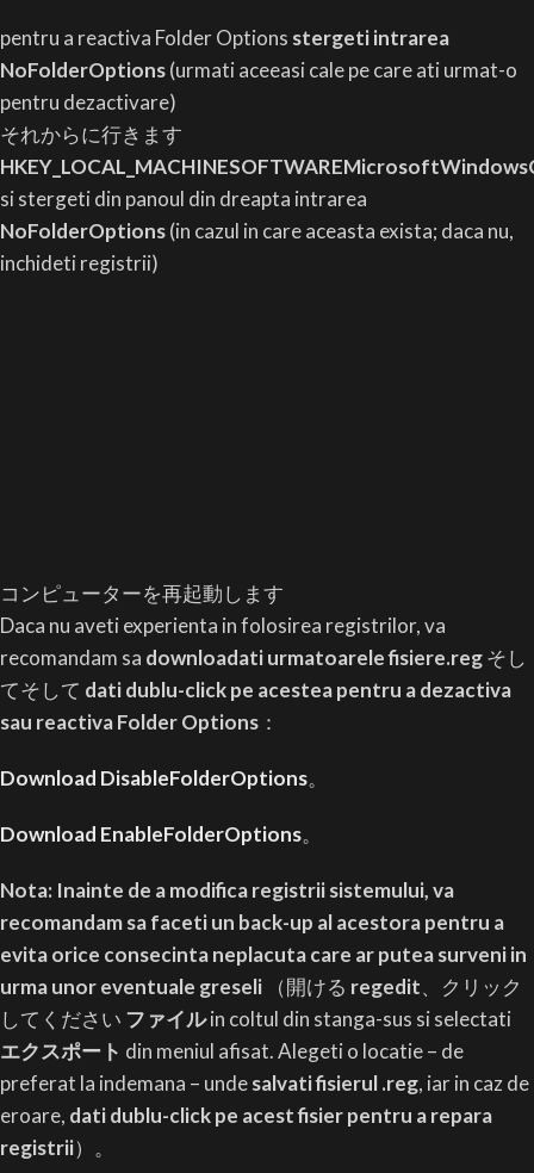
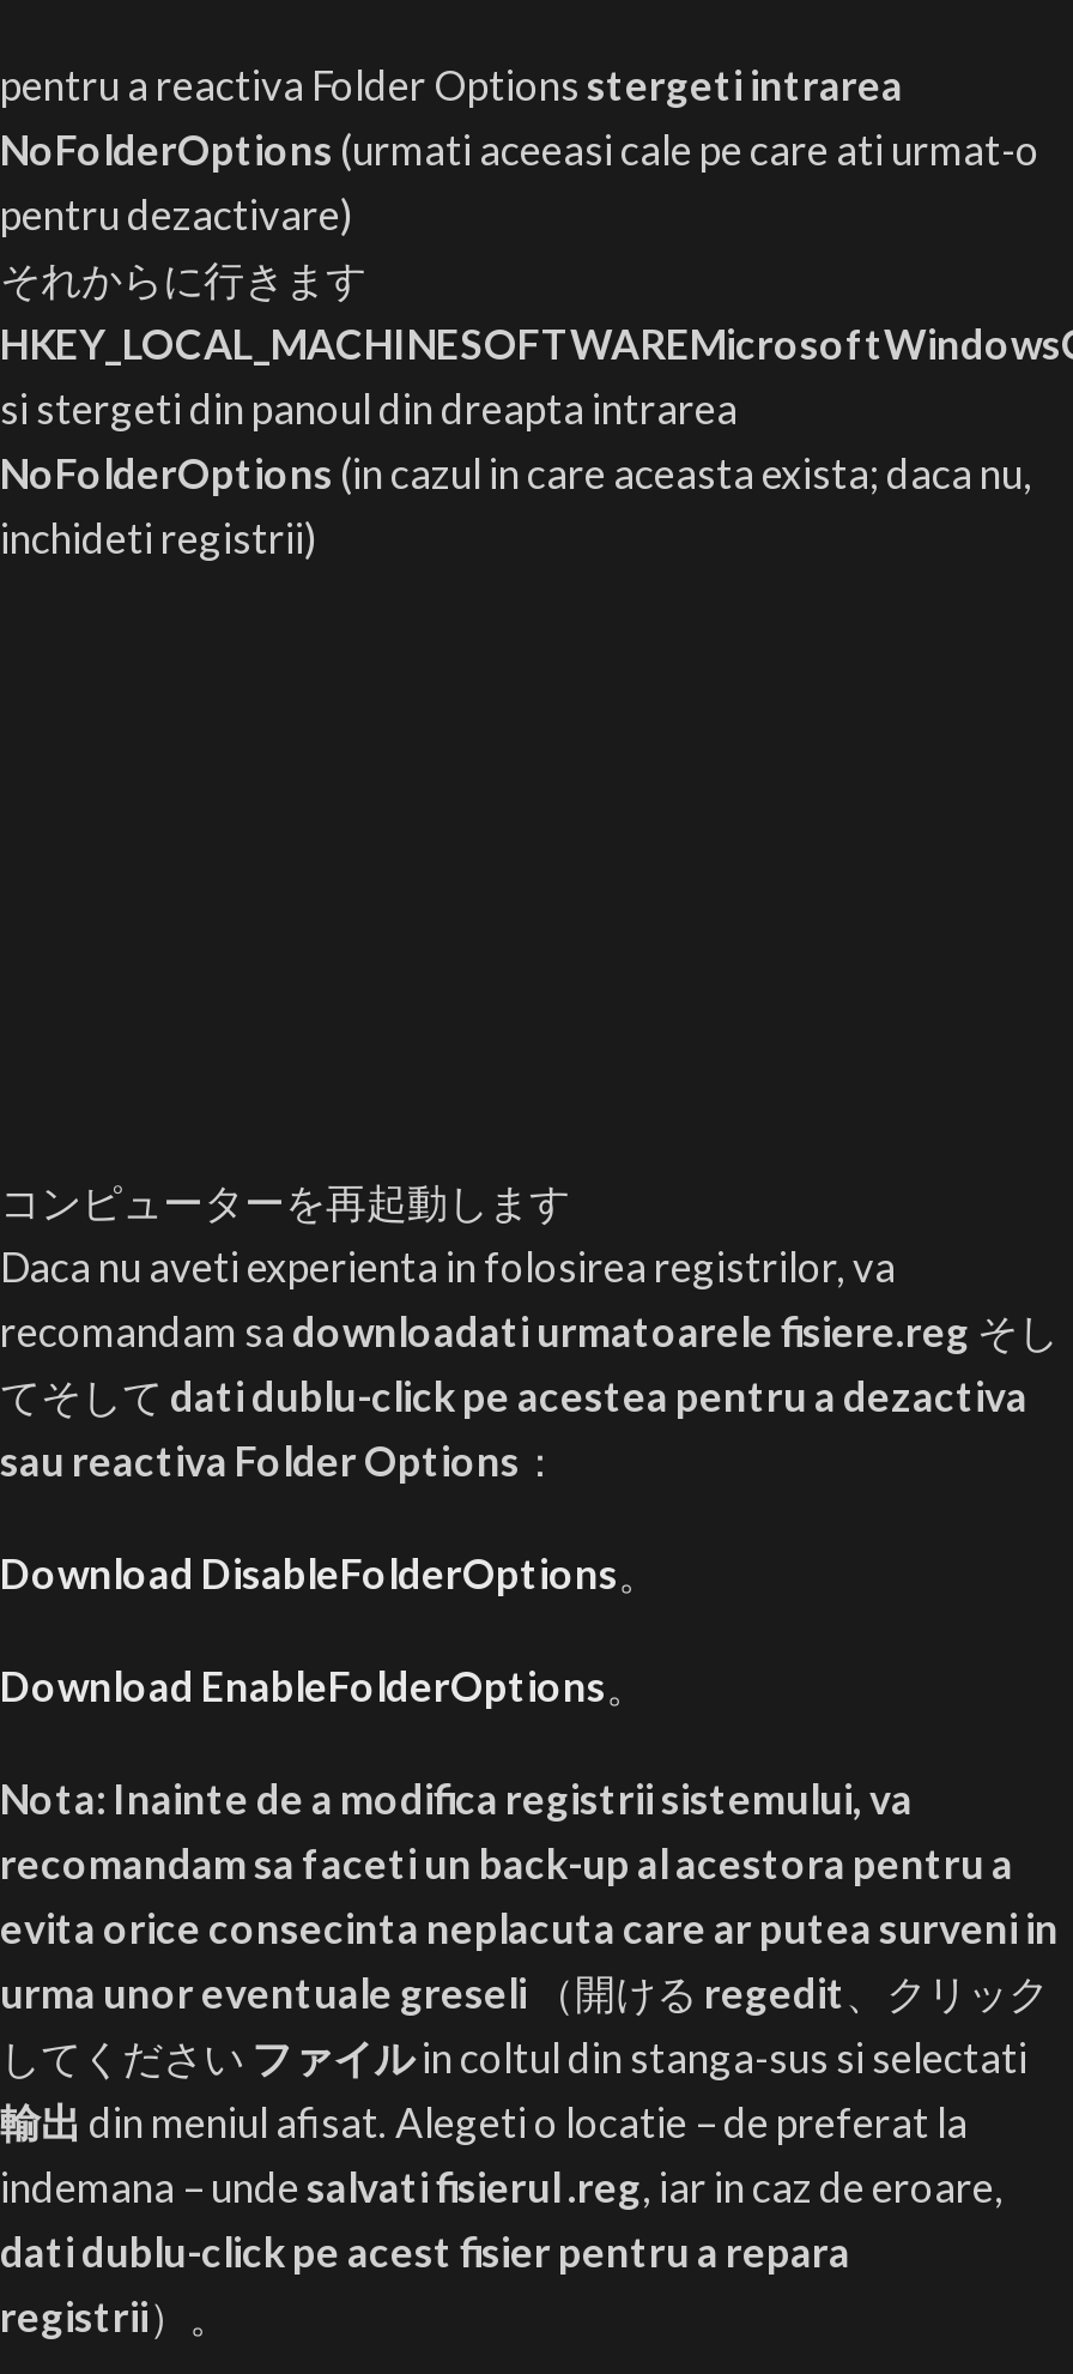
[0,1039,529,1128] エクスポート din meniul afisat. Alegeti o locatie – de | preferat la indemana – unde salvati fisierul .reg, iar in caz de | eroare, dati dublu-click pe acest fisier pentru a repara -> [0,2096,1004,2276] 輸出 din meniul afisat. Alegeti o locatie – de preferat la | indemana – unde salvati fisierul .reg, iar in caz de eroare, | dati dublu-click pe acest fisier pentru a repara

